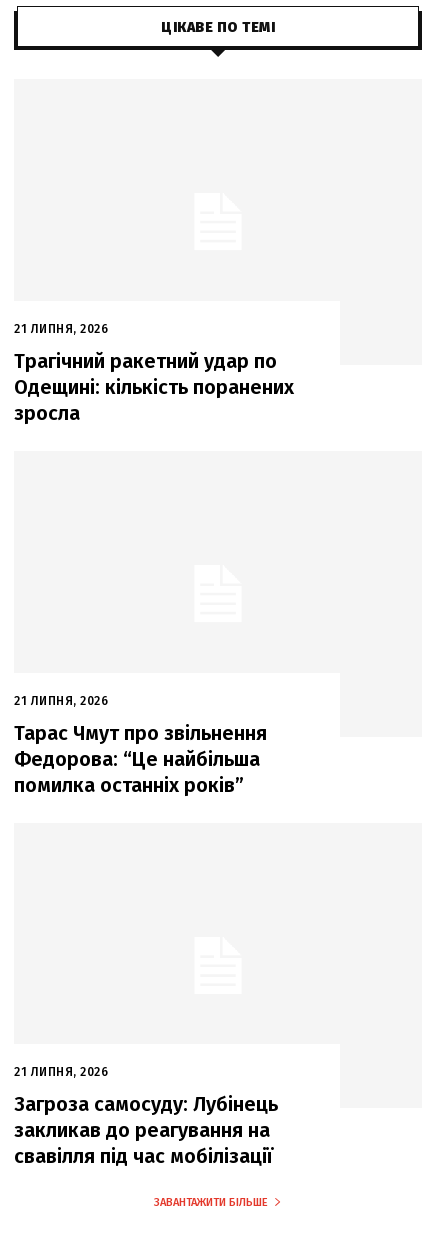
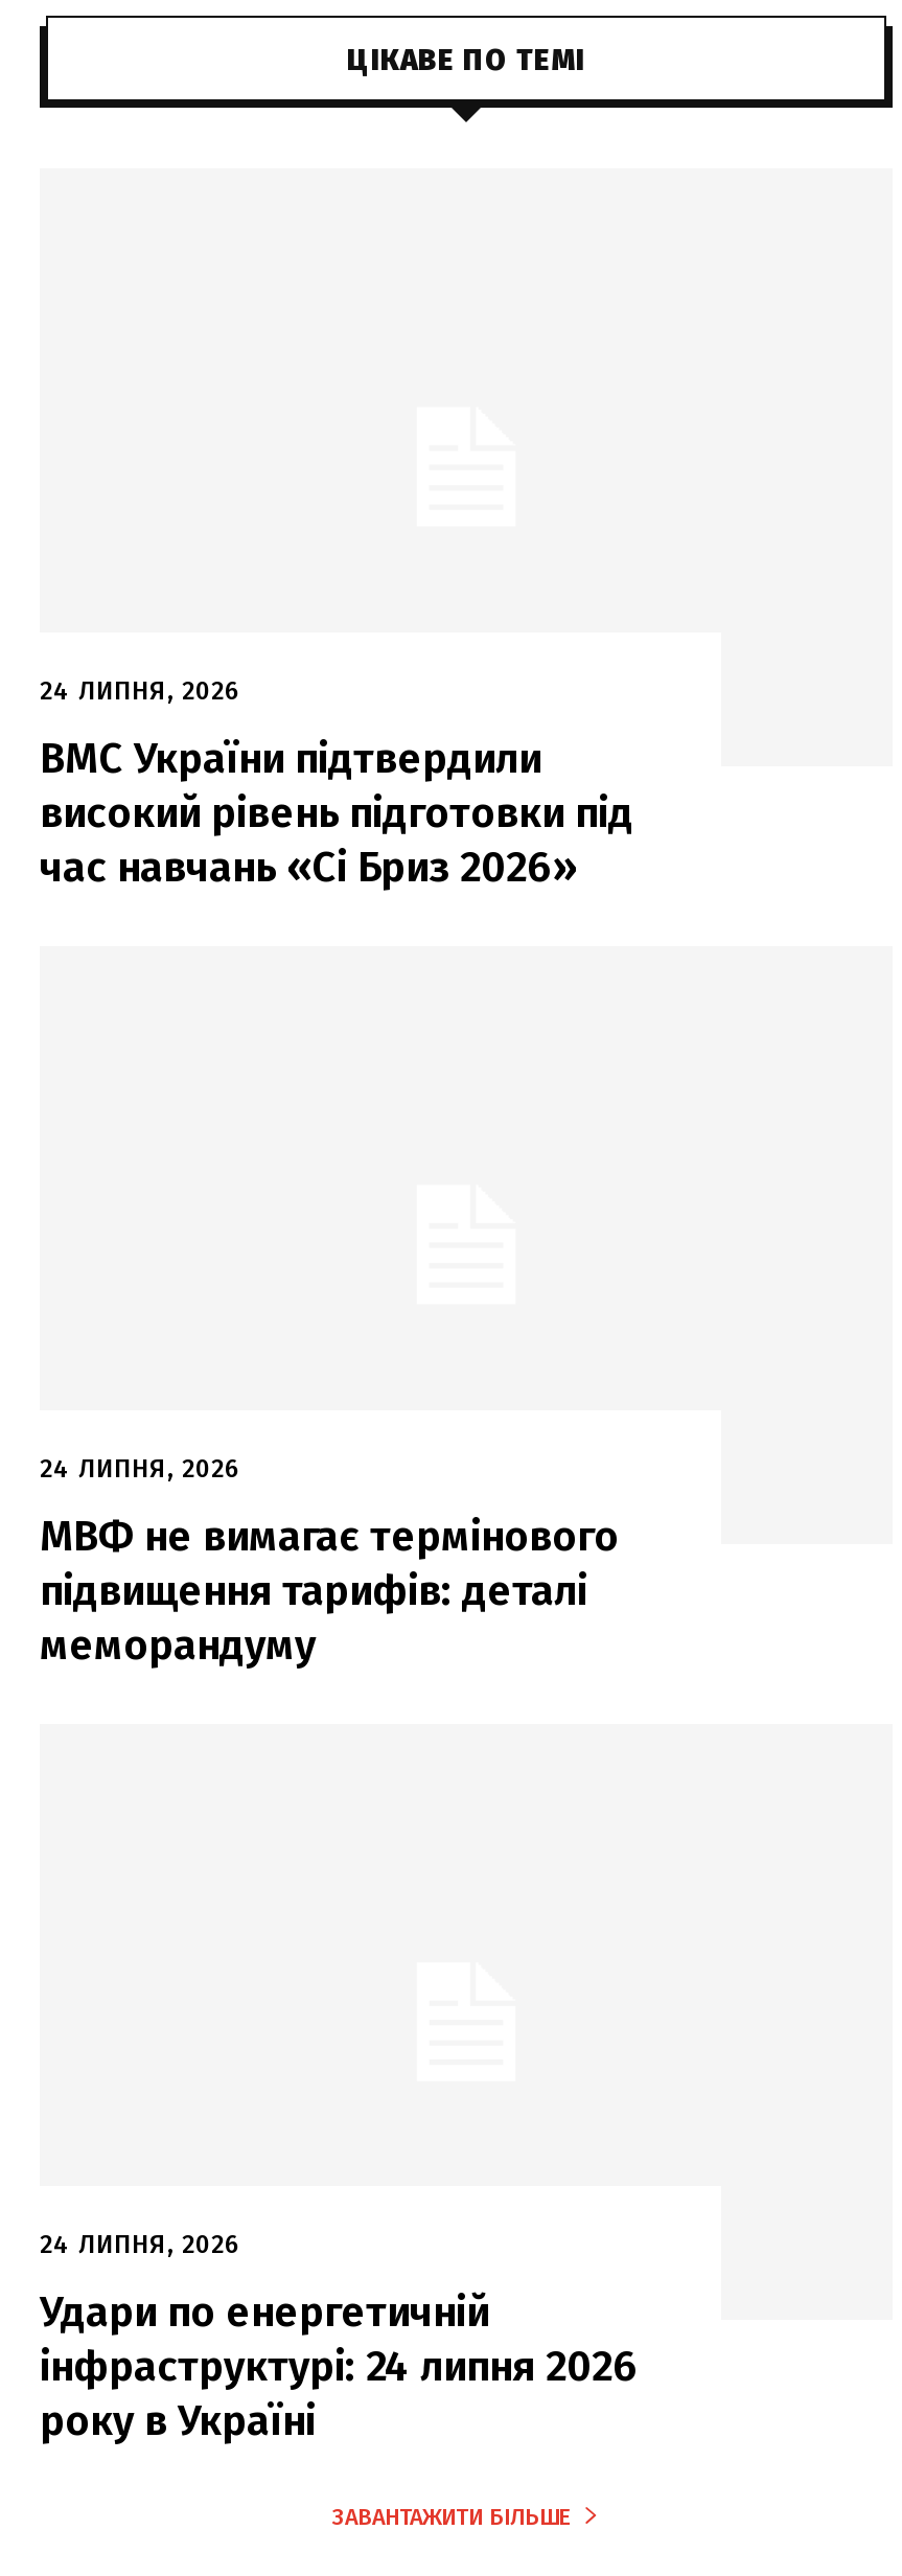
[14,322,108,336] 21 ЛИПНЯ, 2026 -> [40,676,240,706] 24 ЛИПНЯ, 2026
[14,349,294,425] Трагічний ракетний удар по | Одещині: кількість поранених | зросла -> [40,733,633,892] ВМС України підтвердили | високий рівень підготовки під | час навчань «Сі Бриз 2026»
[14,694,108,708] 21 ЛИПНЯ, 2026 -> [40,1453,240,1483] 24 ЛИПНЯ, 2026
[14,721,267,797] Тарас Чмут про звільнення | Федорова: “Це найбільша | помилка останніх років” -> [40,1510,619,1669] МВФ не вимагає термінового | підвищення тарифів: деталі | меморандуму
[14,1065,108,1079] 21 ЛИПНЯ, 2026 -> [40,2230,240,2260] 24 ЛИПНЯ, 2026
[14,1092,278,1168] Загроза самосуду: Лубінець | закликав до реагування на | свавілля під час мобілізації -> [40,2287,638,2446] Удари по енергетичній | інфраструктурі: 24 липня 2026 | року в Україні

